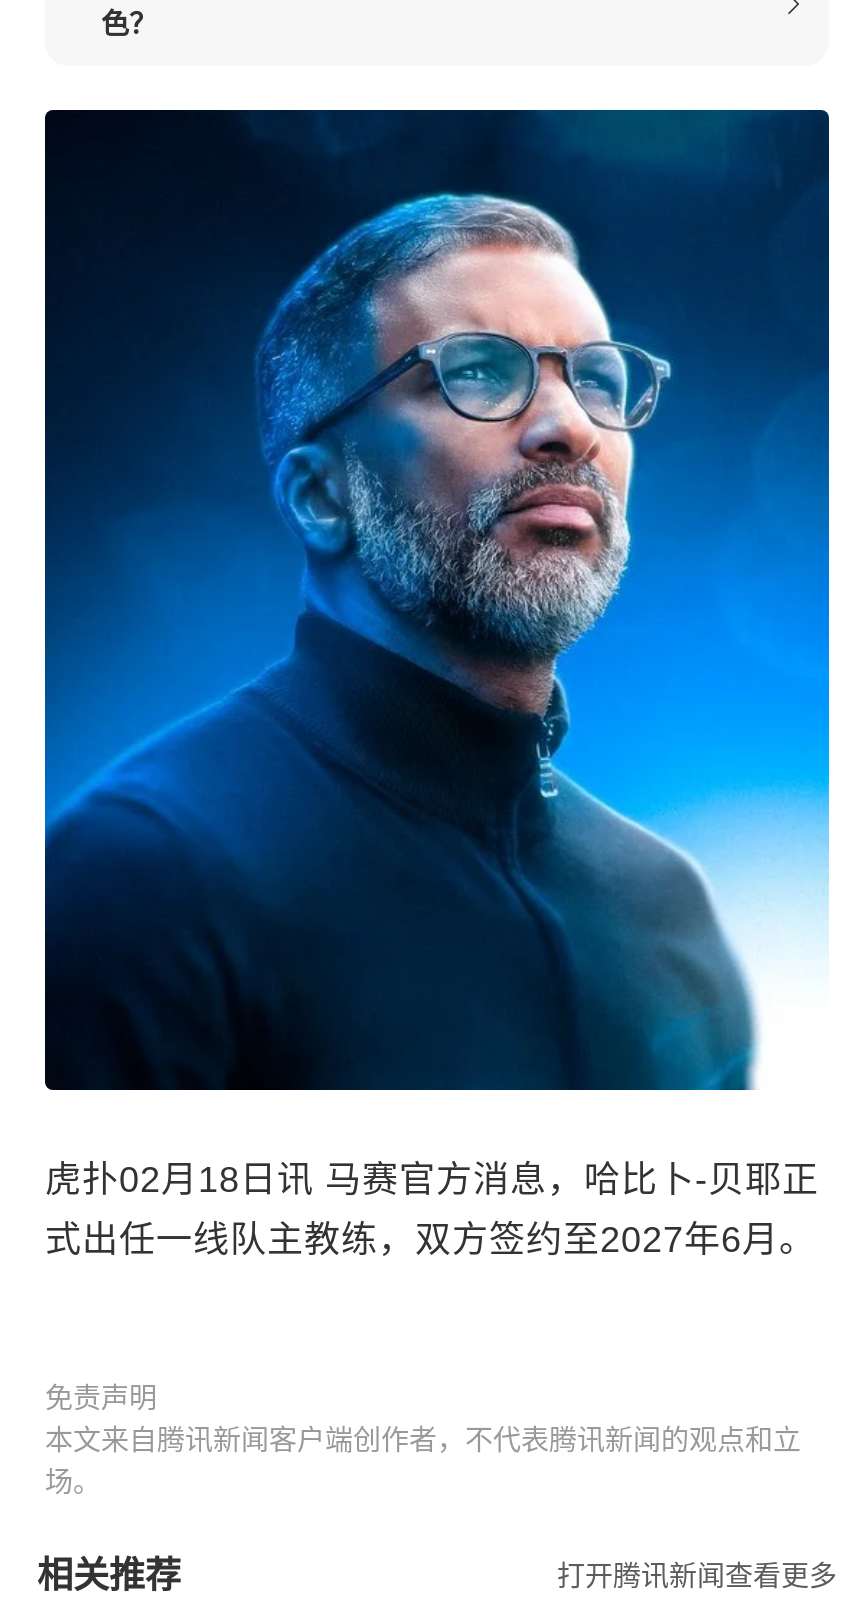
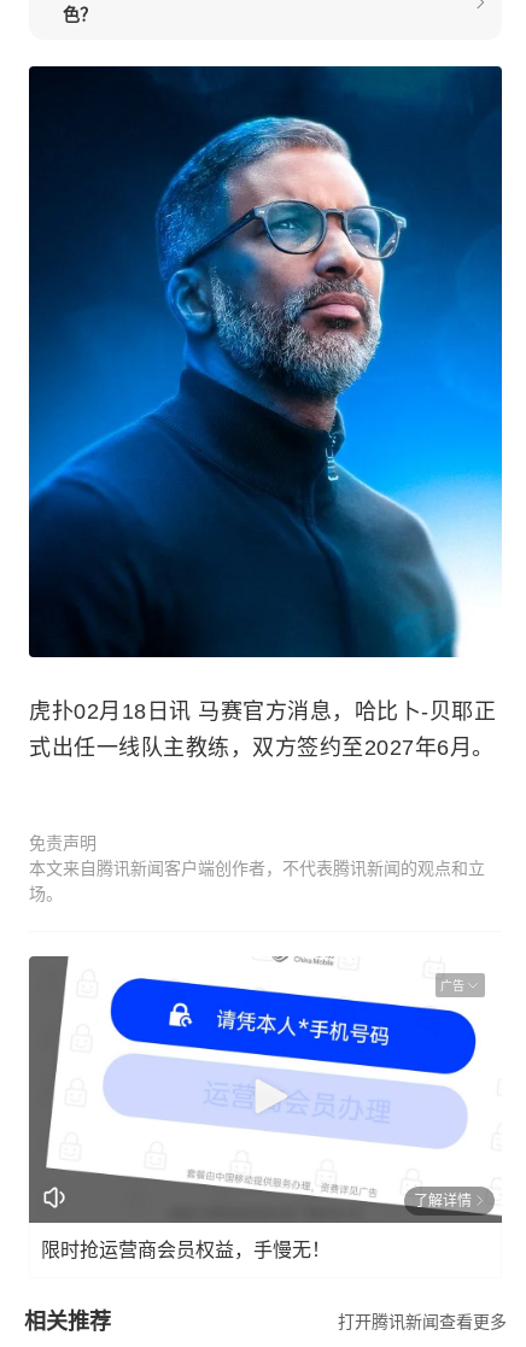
none -> [28,938,503,1224] [image] | 广告
none -> [41,1192,472,1260] 了解详情 | 限时抢运营商会员权益，手慢无！

